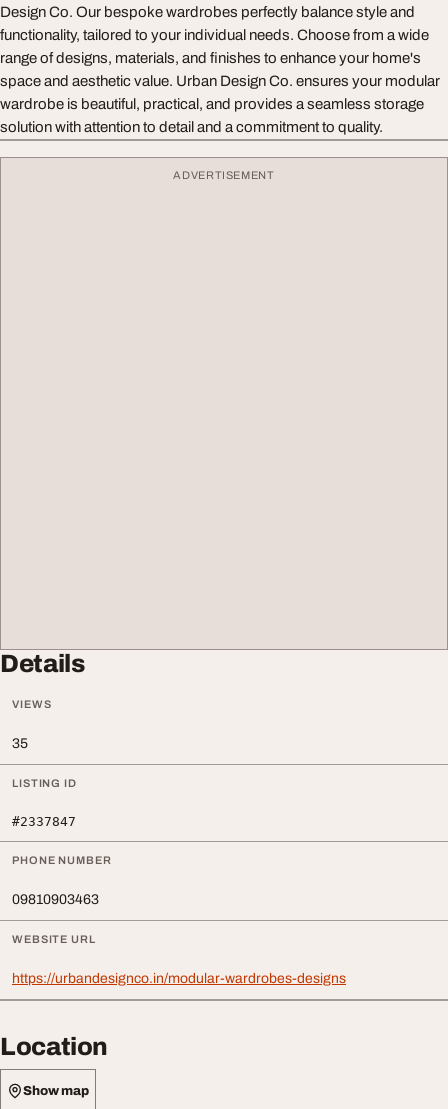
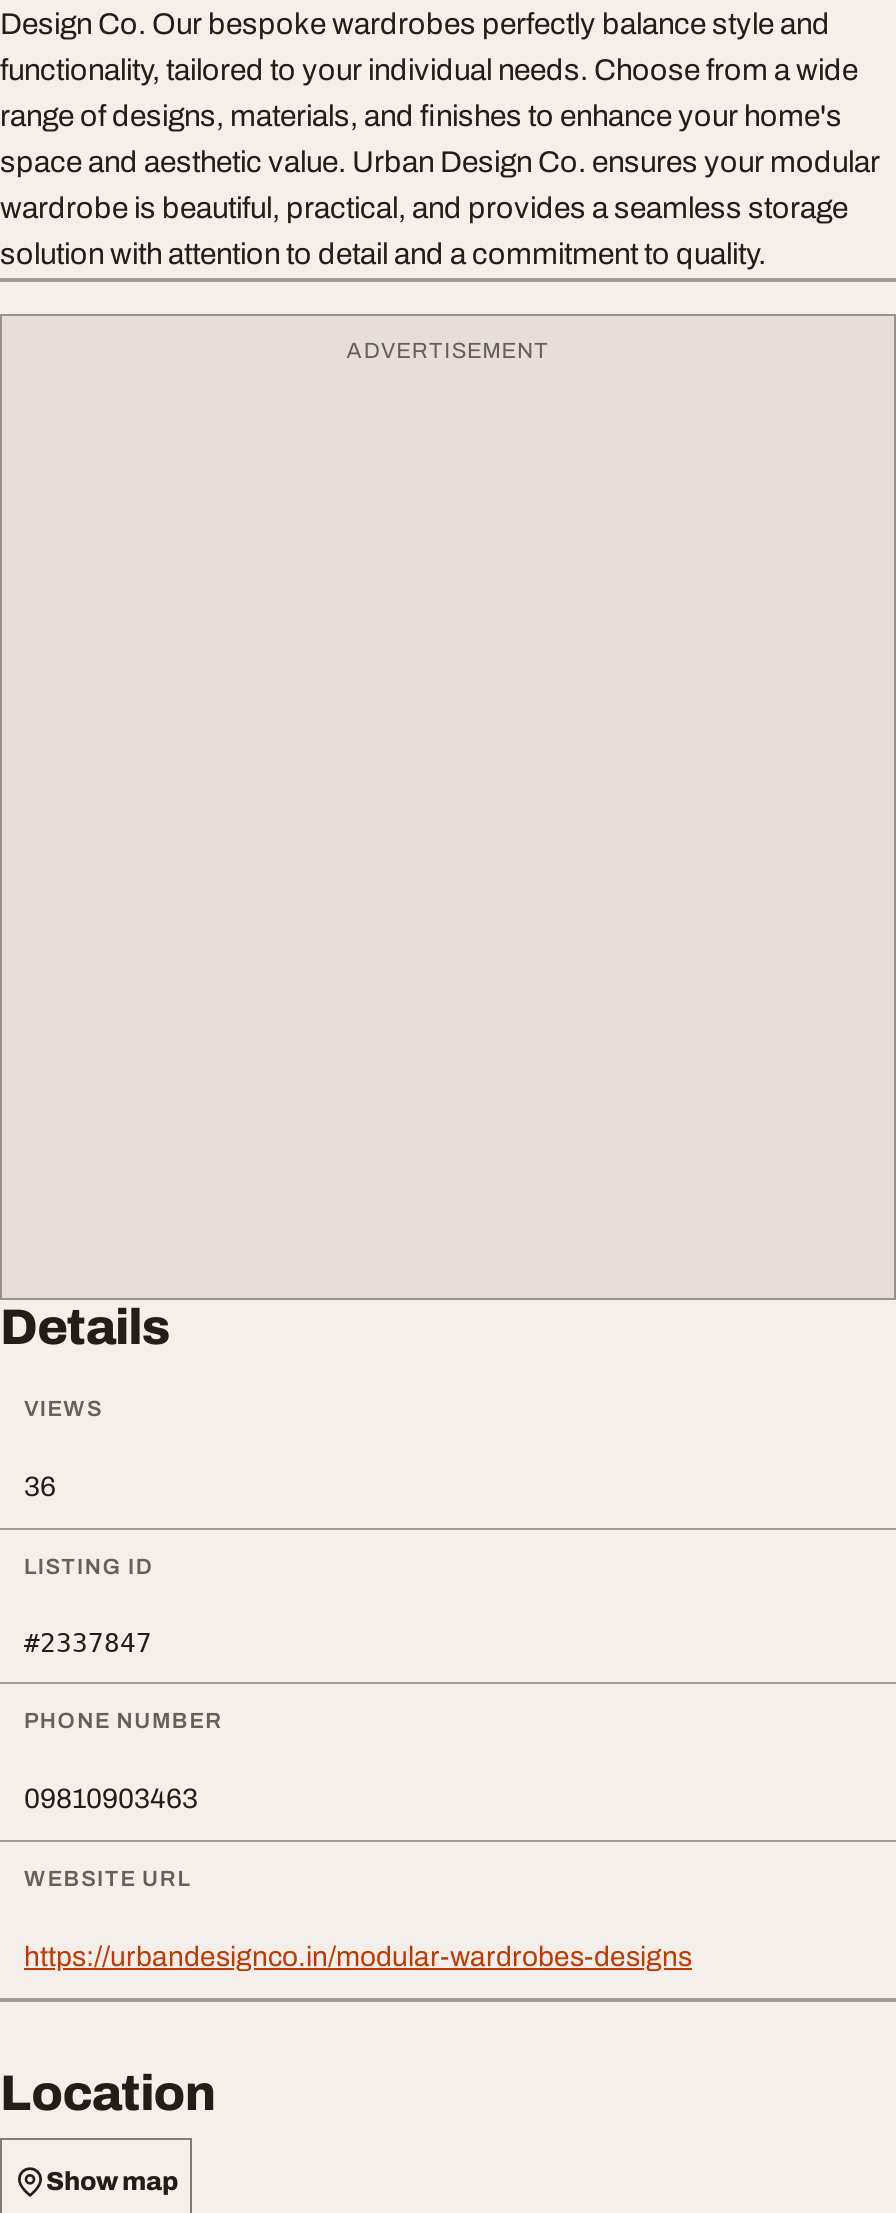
[12,736,28,751] 35 -> [24,1472,56,1502] 36

